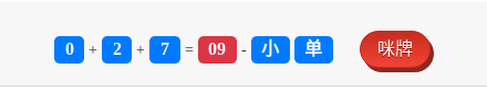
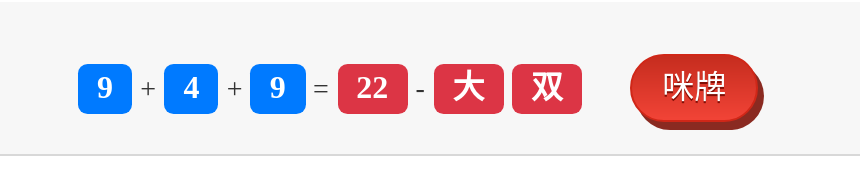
[65,39,74,58] 0 -> [97,70,113,104] 9
[113,39,121,58] 2 -> [183,70,199,104] 4
[160,39,169,58] 7 -> [270,70,286,104] 9
[208,39,226,58] 09 -> [356,70,388,104] 22
[262,39,323,58] 小 | 单 -> [453,70,563,104] 大 | 双

